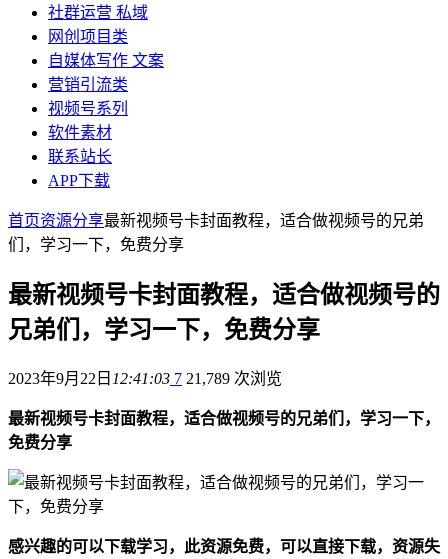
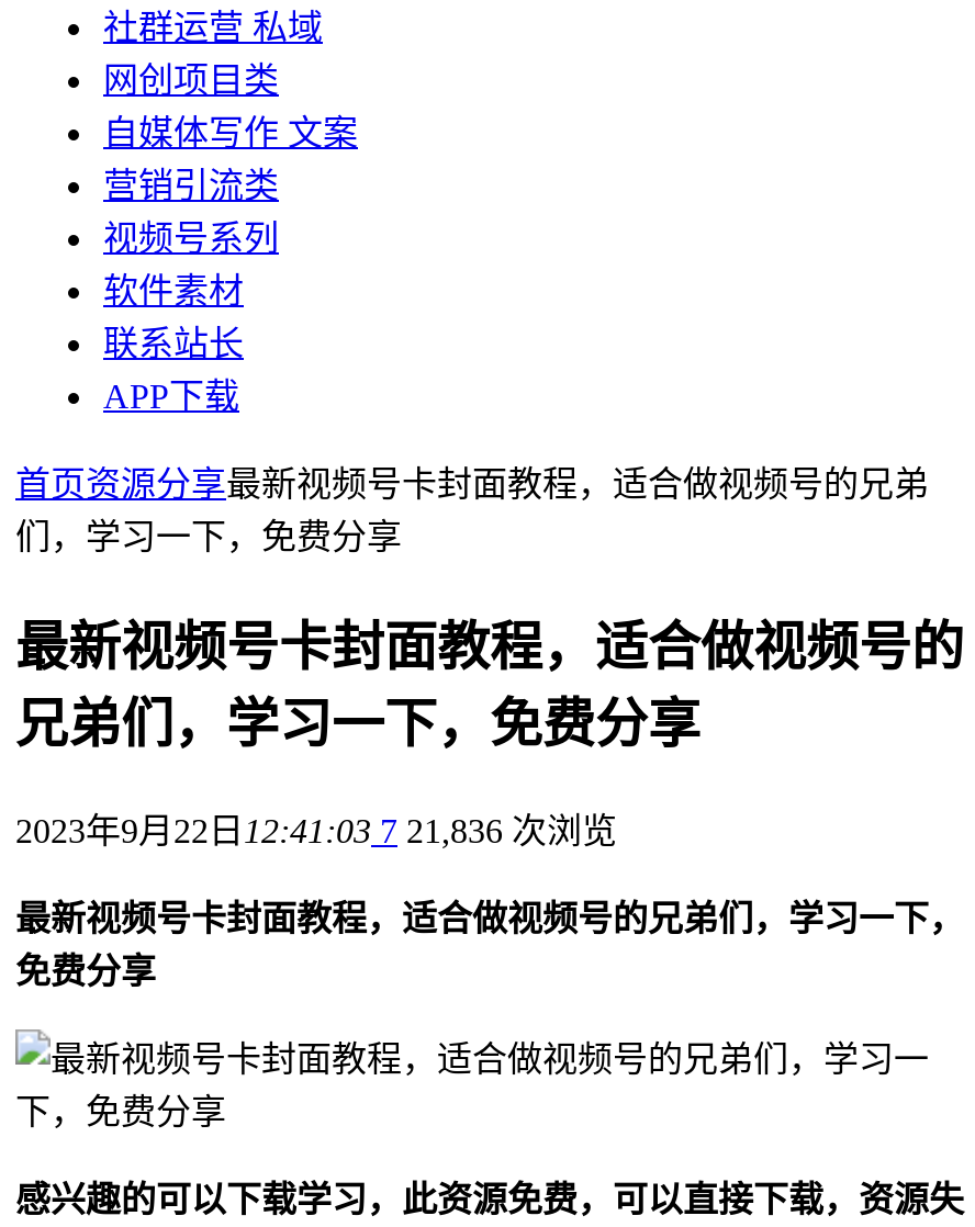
[8,370,282,387] 2023年9月22日12:41:03 7 21,789 次浏览 -> [15,812,617,849] 2023年9月22日12:41:03 7 21,836 次浏览

